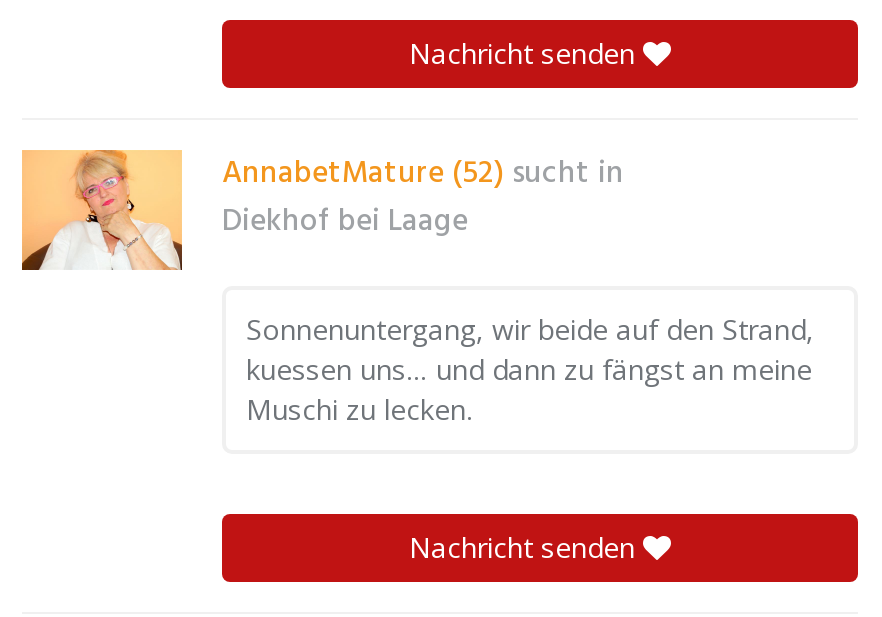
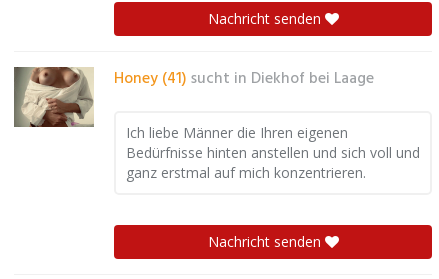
[20,148,624,270] [image] | AnnabetMature (52) sucht in | Diekhof bei Laage -> [13,66,374,128] [image] | Honey (41) sucht in Diekhof bei Laage
[246,310,814,428] Sonnenuntergang, wir beide auf den Strand, | kuessen uns… und dann zu fängst an meine | Muschi zu lecken. -> [126,123,420,182] Ich liebe Männer die Ihren eigenen | Bedürfnisse hinten anstellen und sich voll und | ganz erstmal auf mich konzentrieren.

